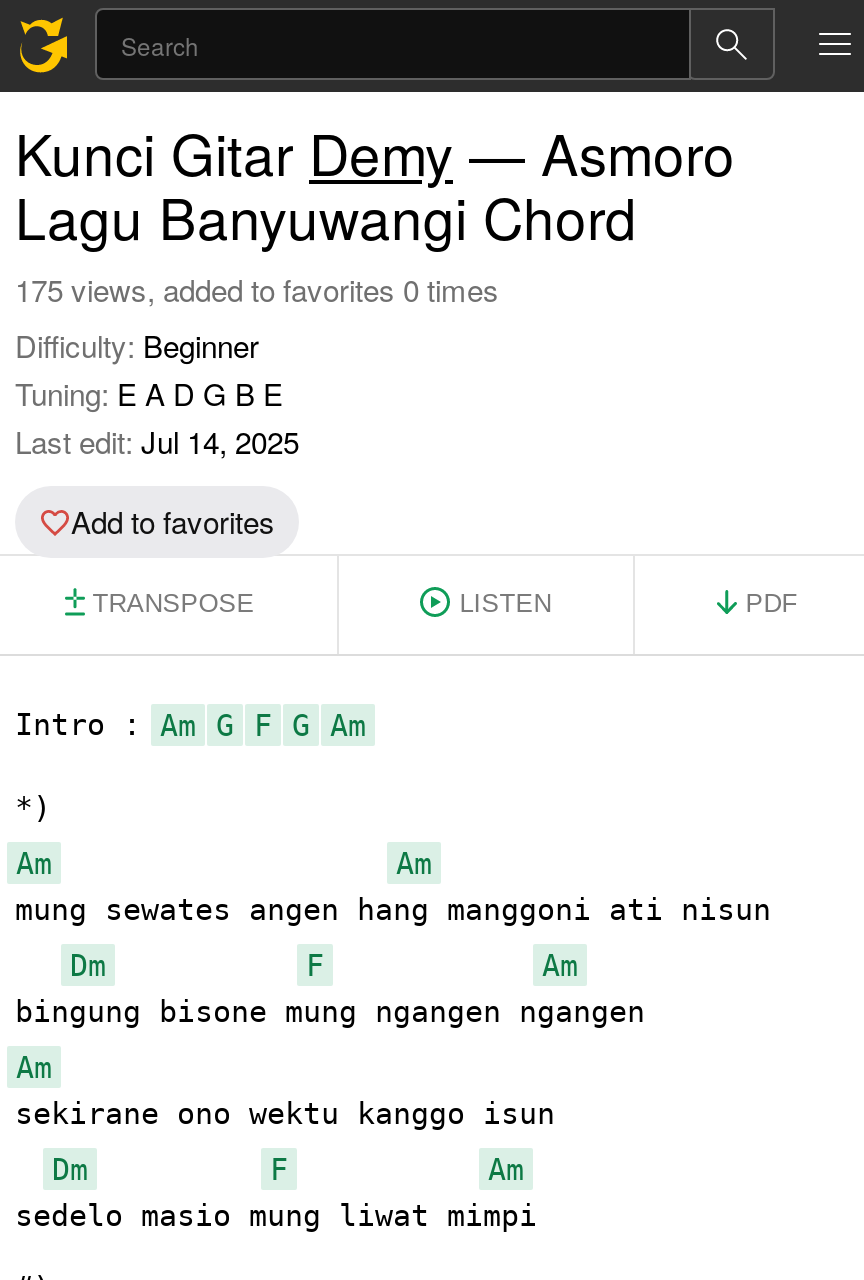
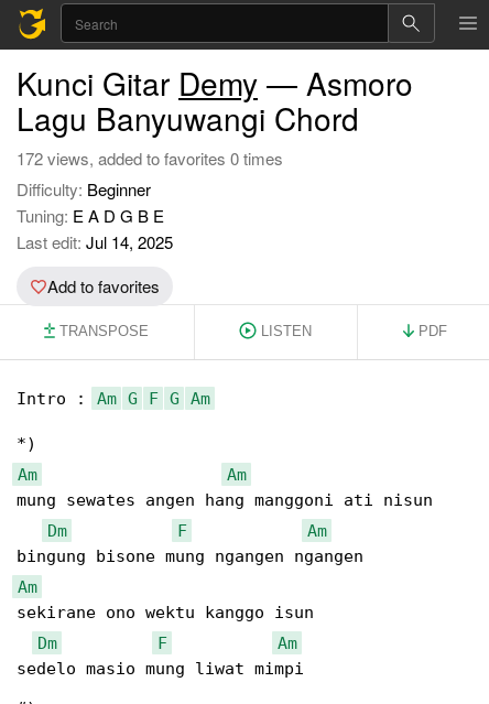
[15,268,499,310] 175 views, added to favorites 0 times -> [17,147,283,170] 172 views, added to favorites 0 times

